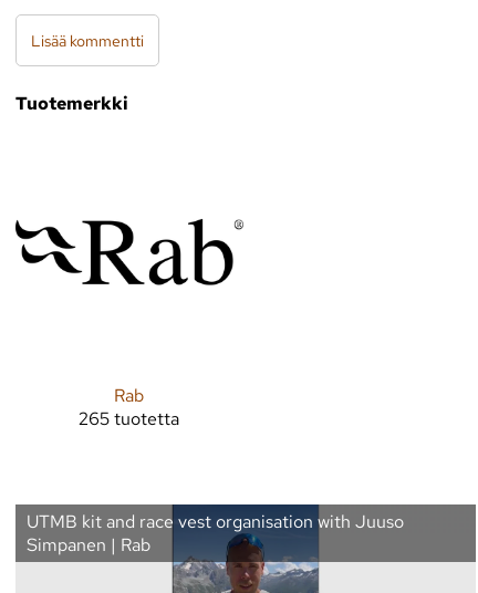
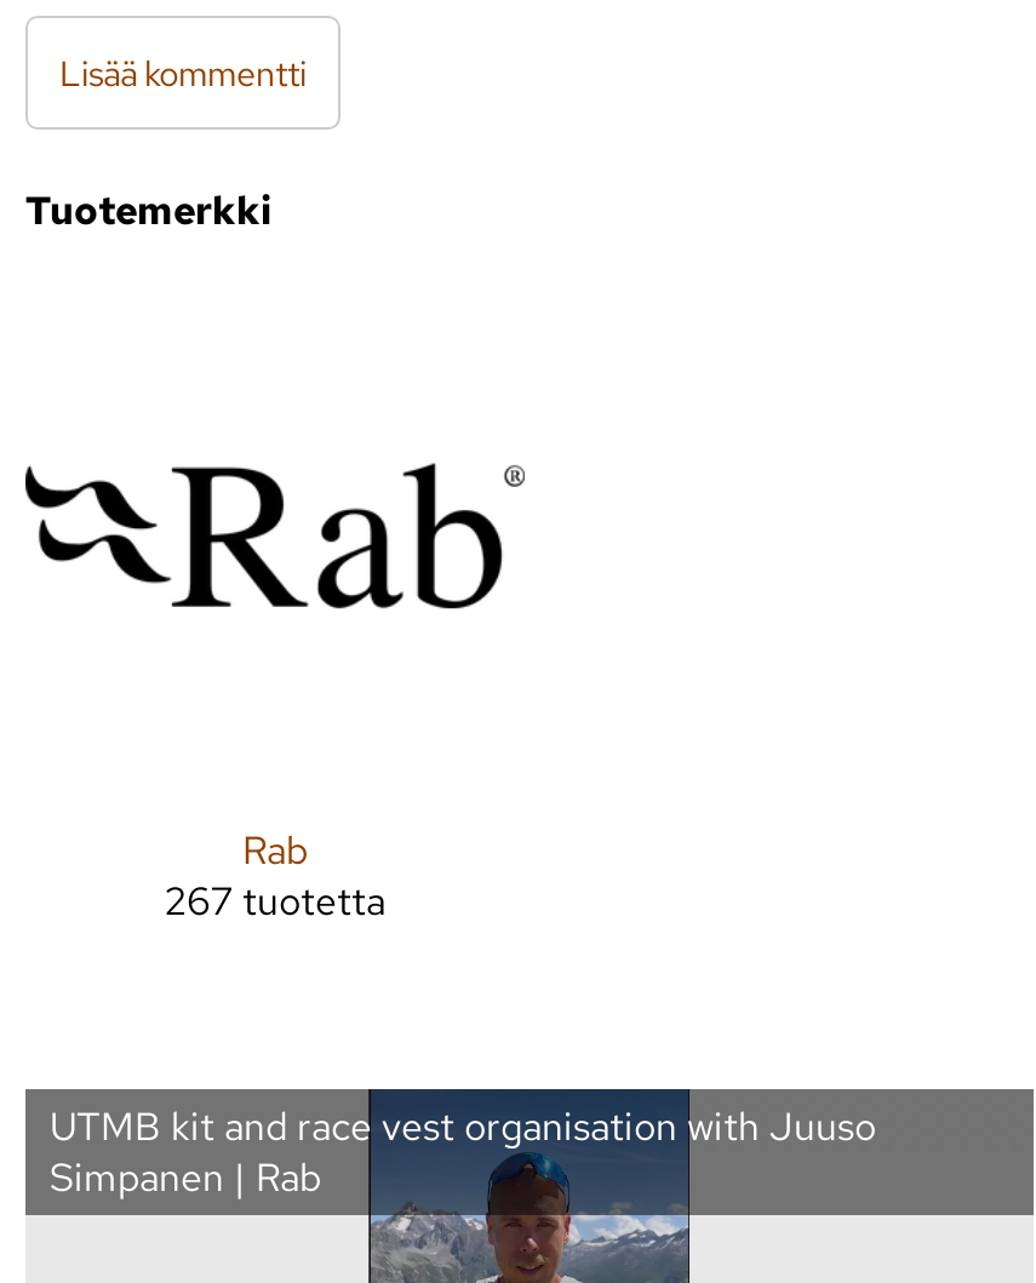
[79,407,180,431] 265 tuotetta -> [165,876,385,927] 267 tuotetta

